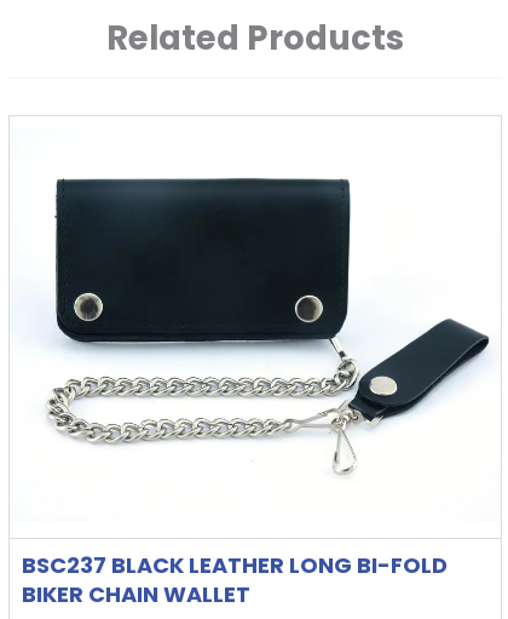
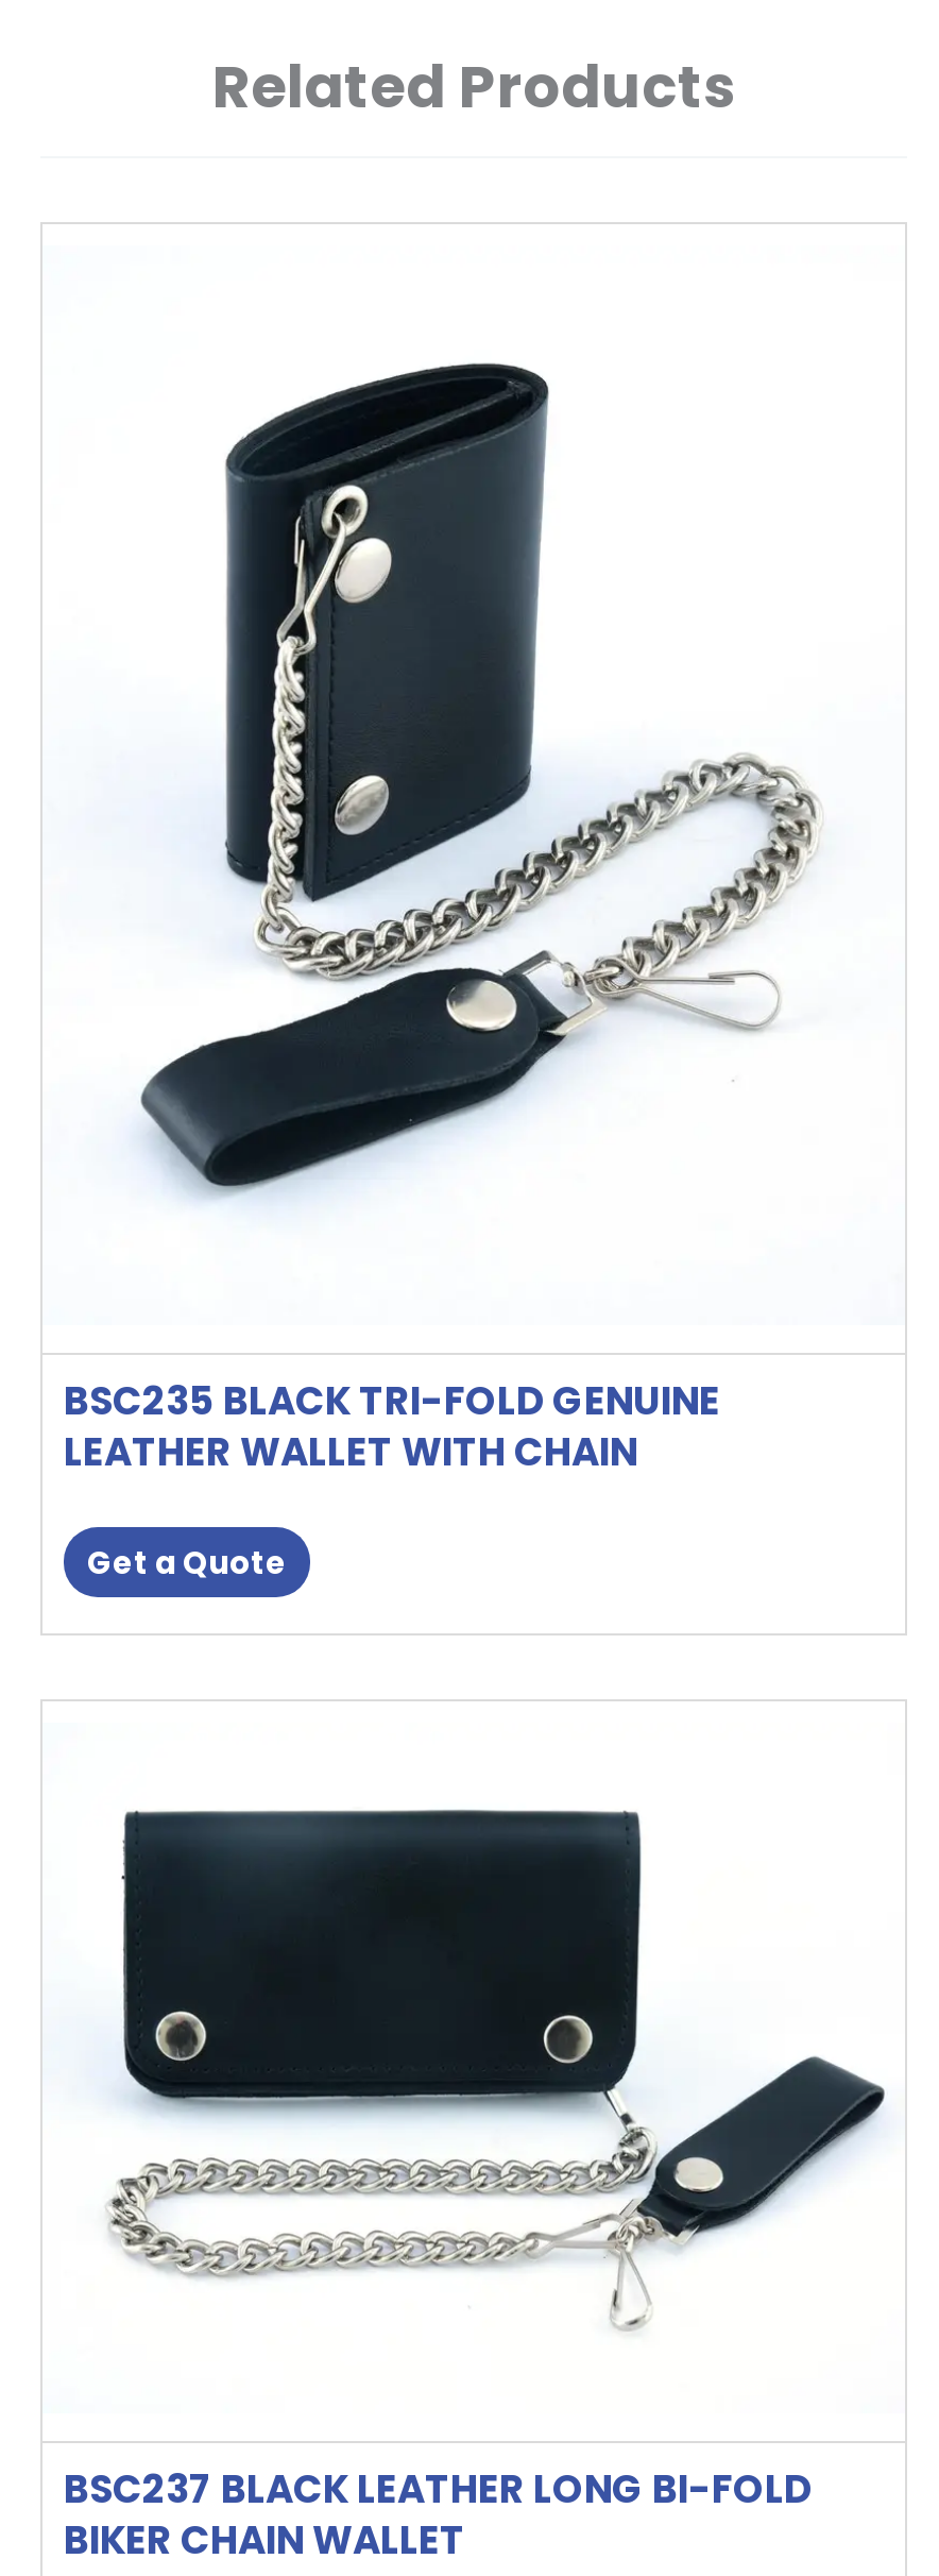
none -> [64,1374,720,1583] BSC235 BLACK TRI-FOLD GENUINE | LEATHER WALLET WITH CHAIN | Get a Quote
none -> [136,360,818,1204] [image]

